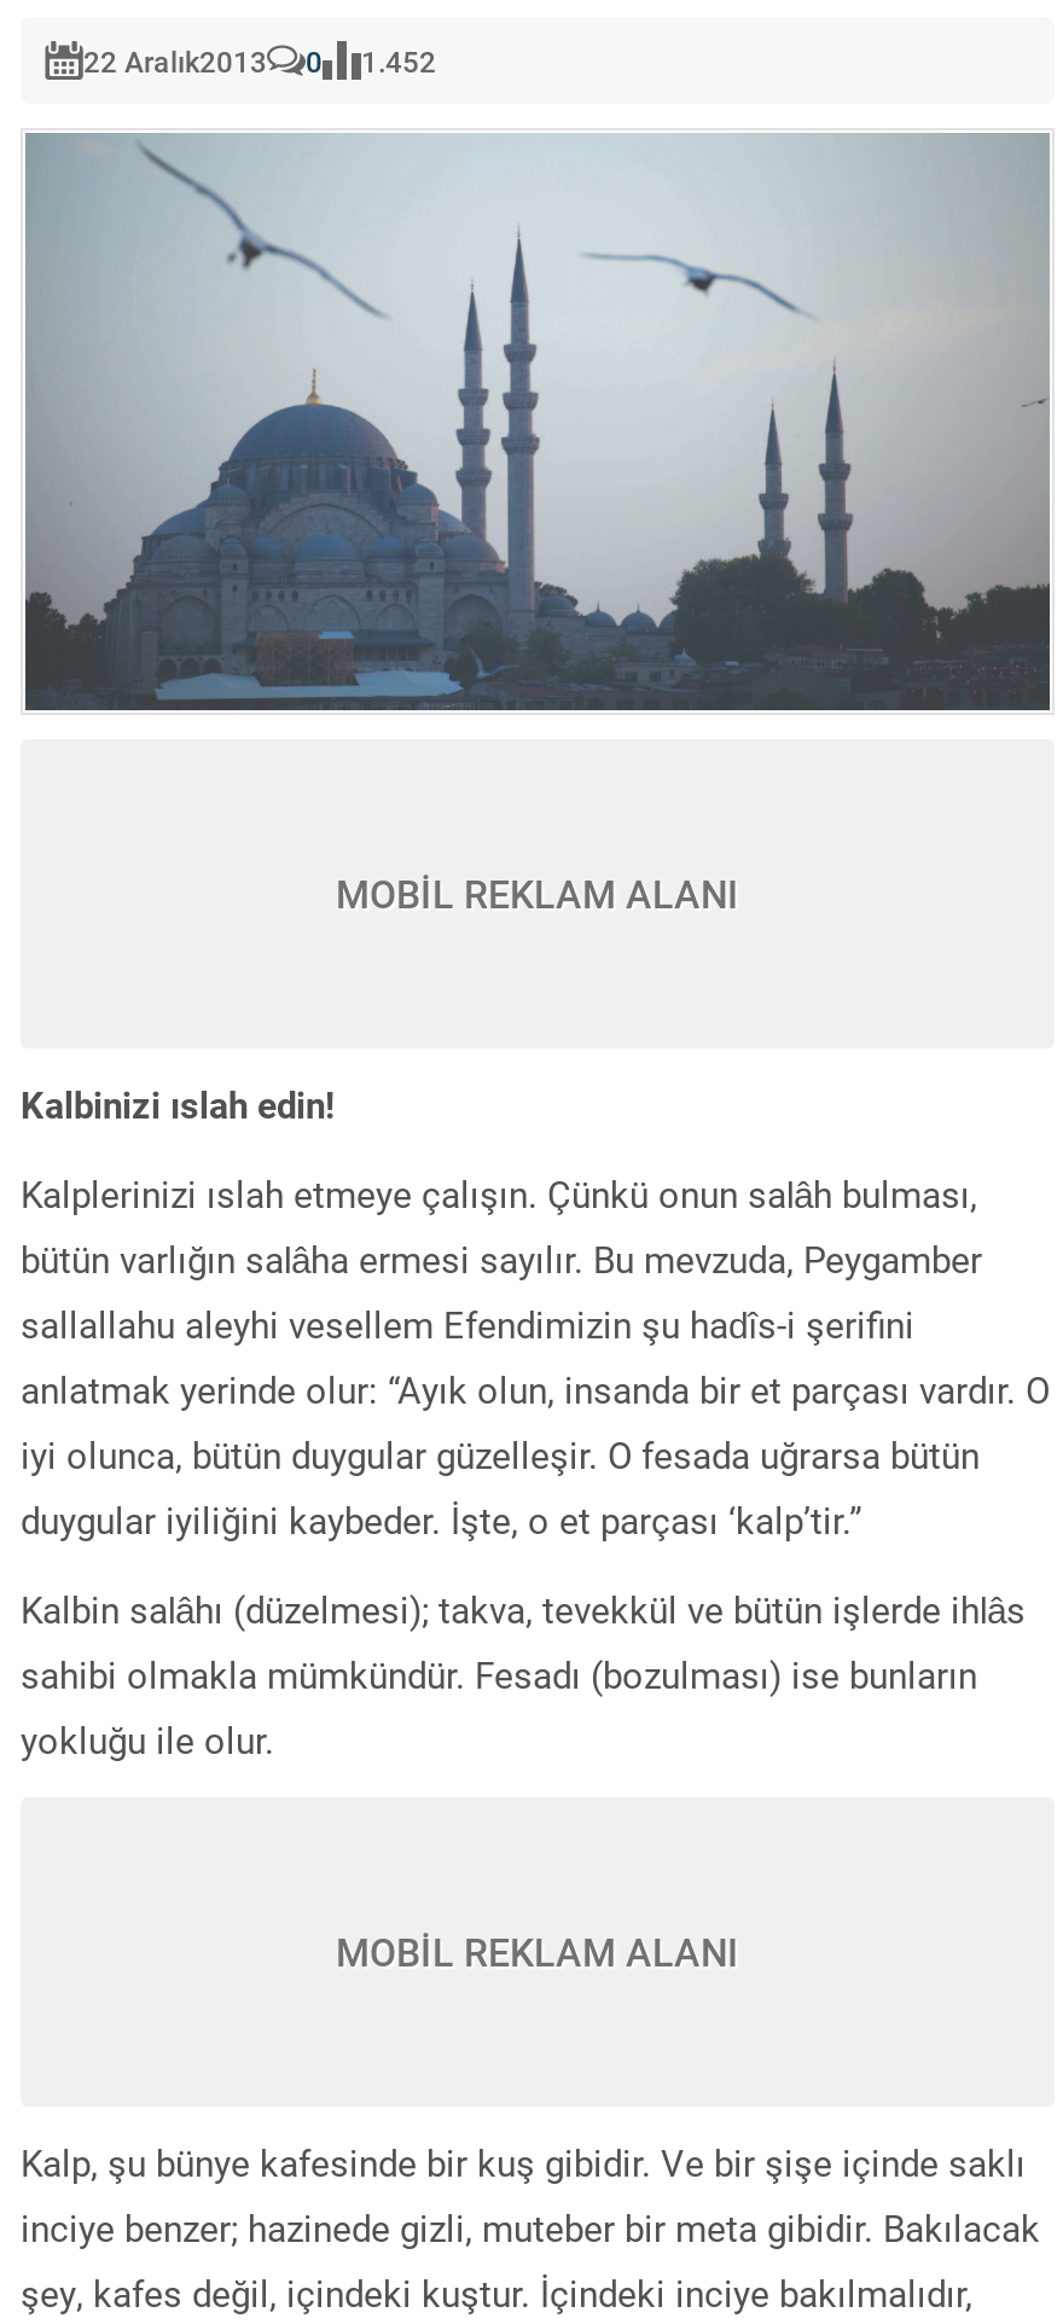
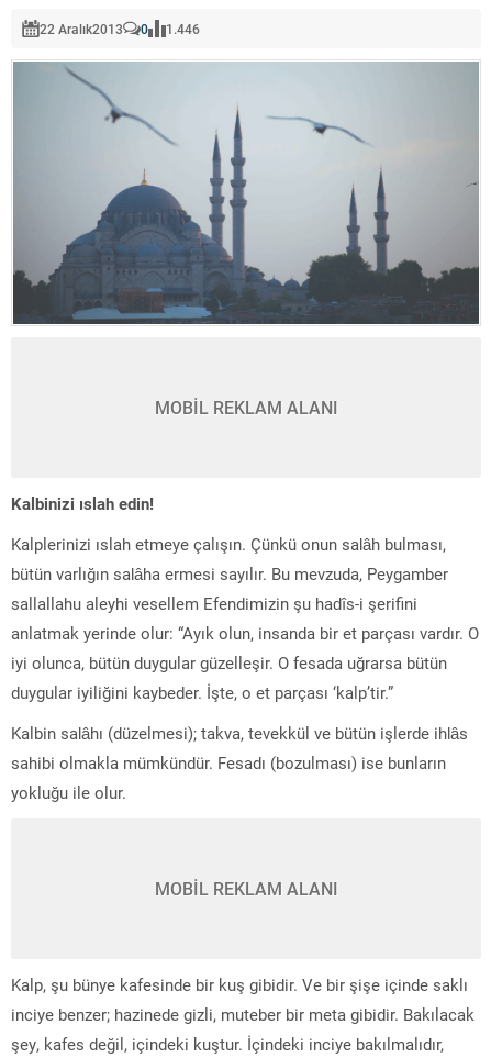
[83,41,436,80] 22 Aralık2013 0 1.452 -> [40,20,200,37] 22 Aralık2013 0 1.446

